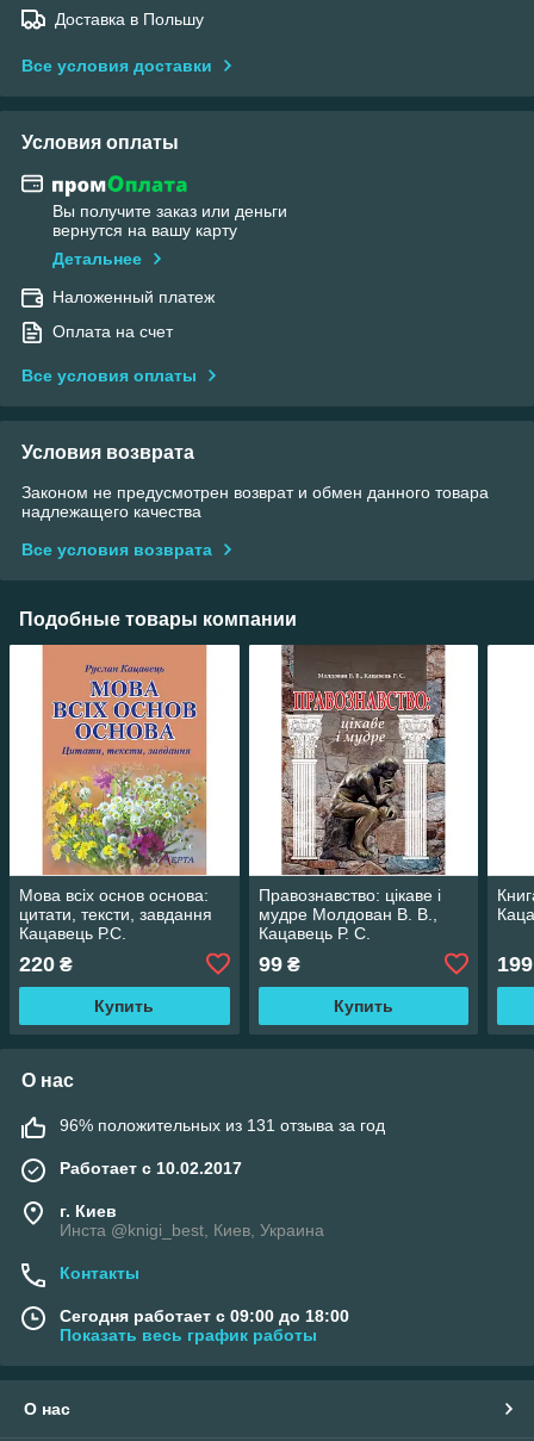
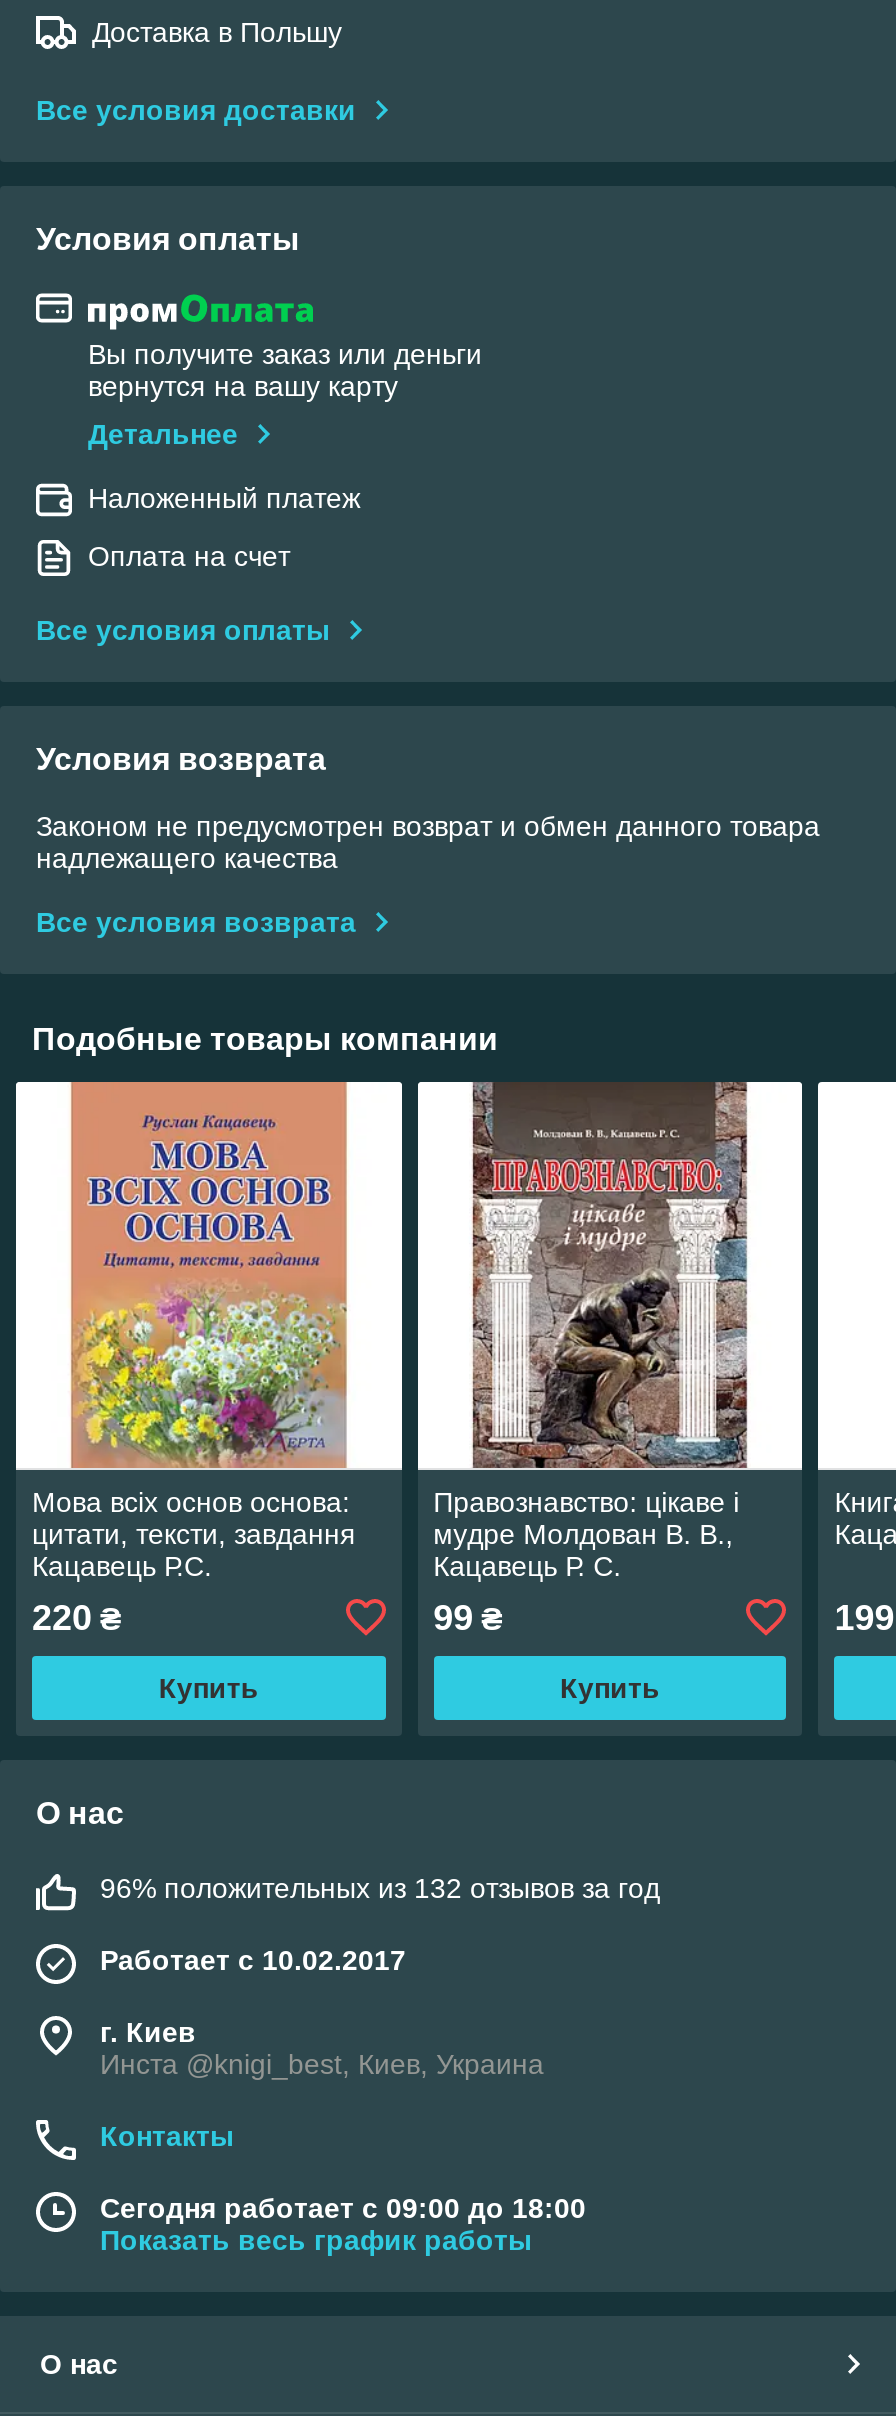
[60,1115,385,1134] 96% положительных из 131 отзыва за год -> [100,1872,660,1904] 96% положительных из 132 отзывов за год

